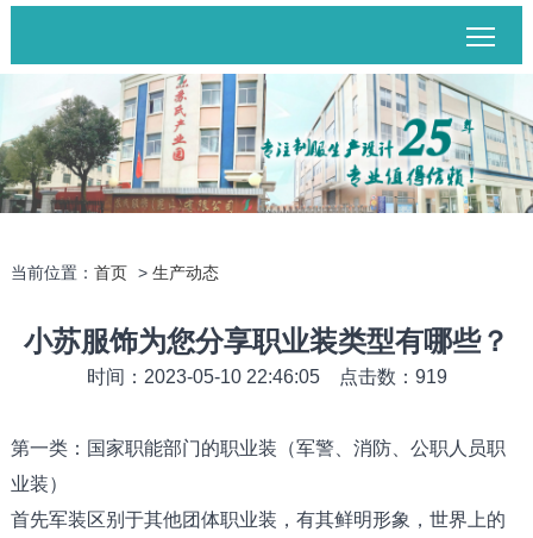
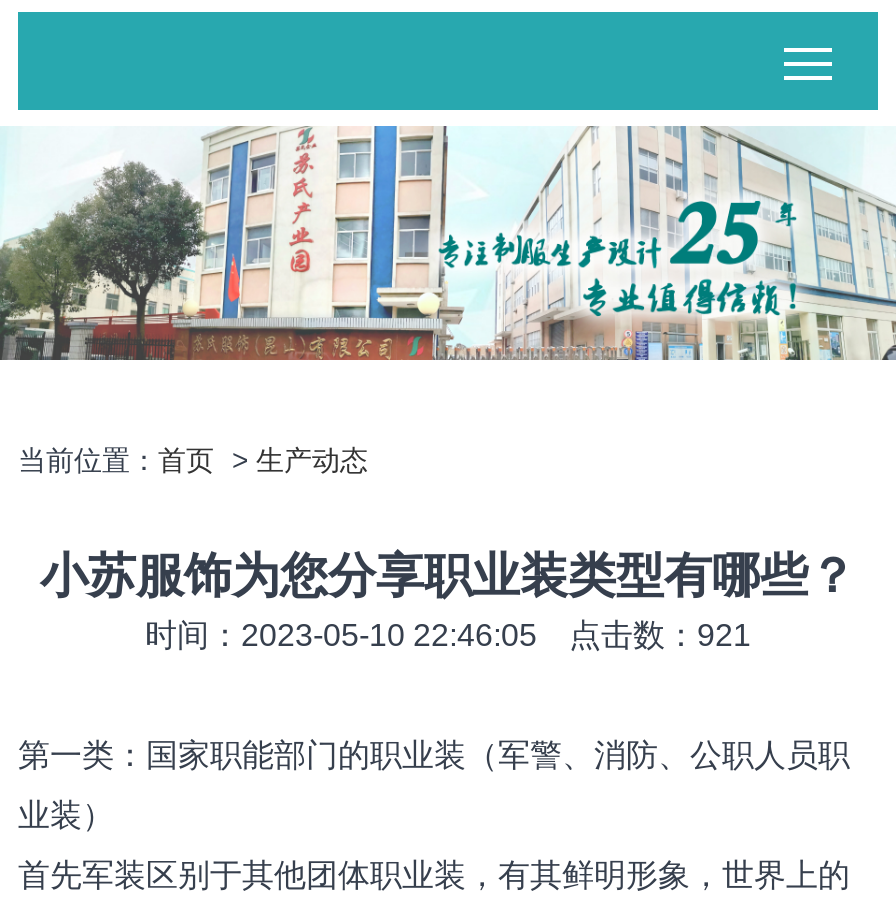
[86,366,447,386] 时间：2023-05-10 22:46:05 点击数：919 -> [145,617,751,651] 时间：2023-05-10 22:46:05 点击数：921

